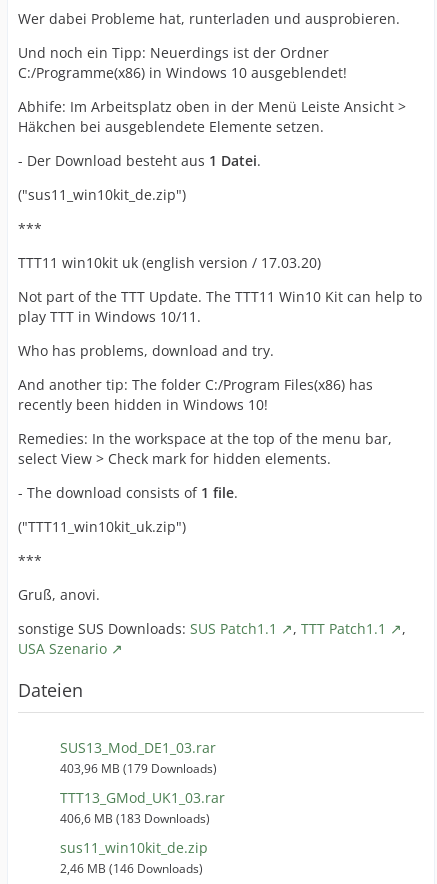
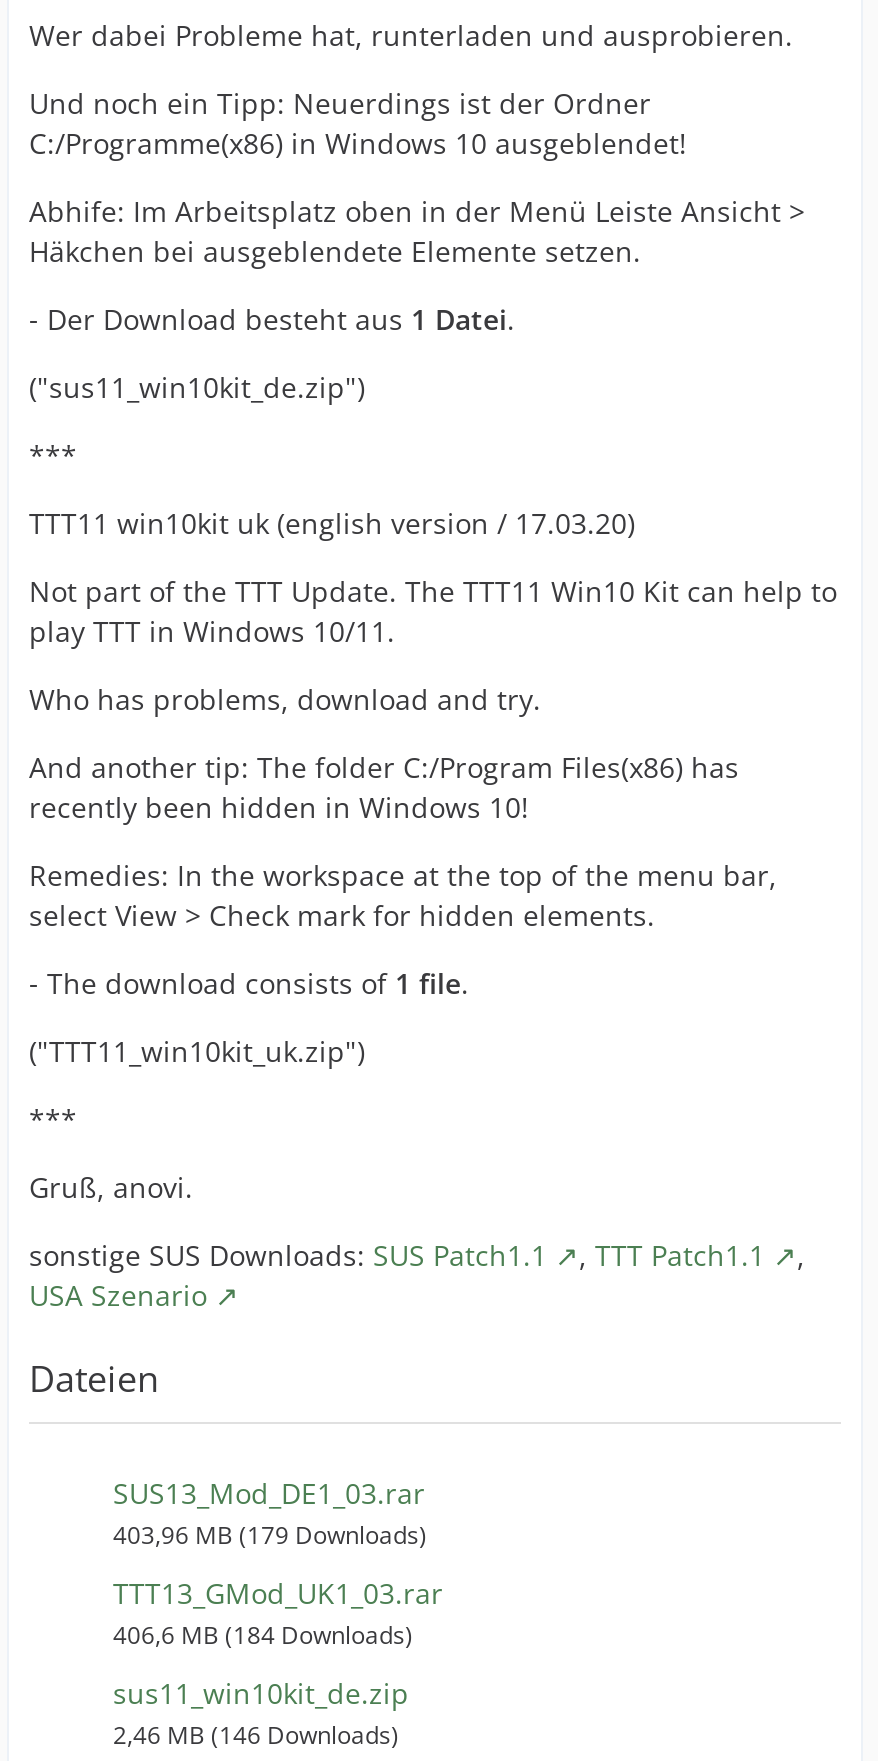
[60,810,210,827] 406,6 MB (183 Downloads) -> [113,1618,413,1652] 406,6 MB (184 Downloads)

